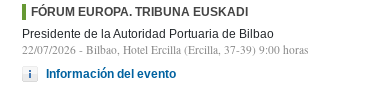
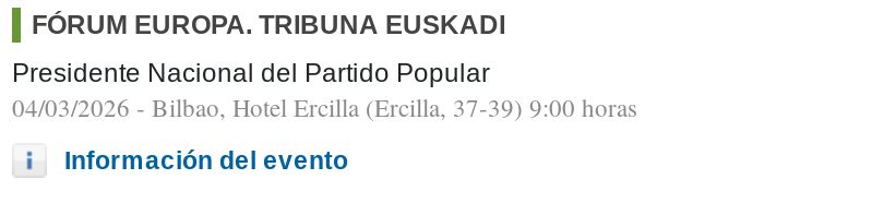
[22,27,308,57] Presidente de la Autoridad Portuaria de Bilbao | 22/07/2026 - Bilbao, Hotel Ercilla (Ercilla, 37-39) 9:00 horas -> [12,58,636,123] Presidente Nacional del Partido Popular | 04/03/2026 - Bilbao, Hotel Ercilla (Ercilla, 37-39) 9:00 horas

